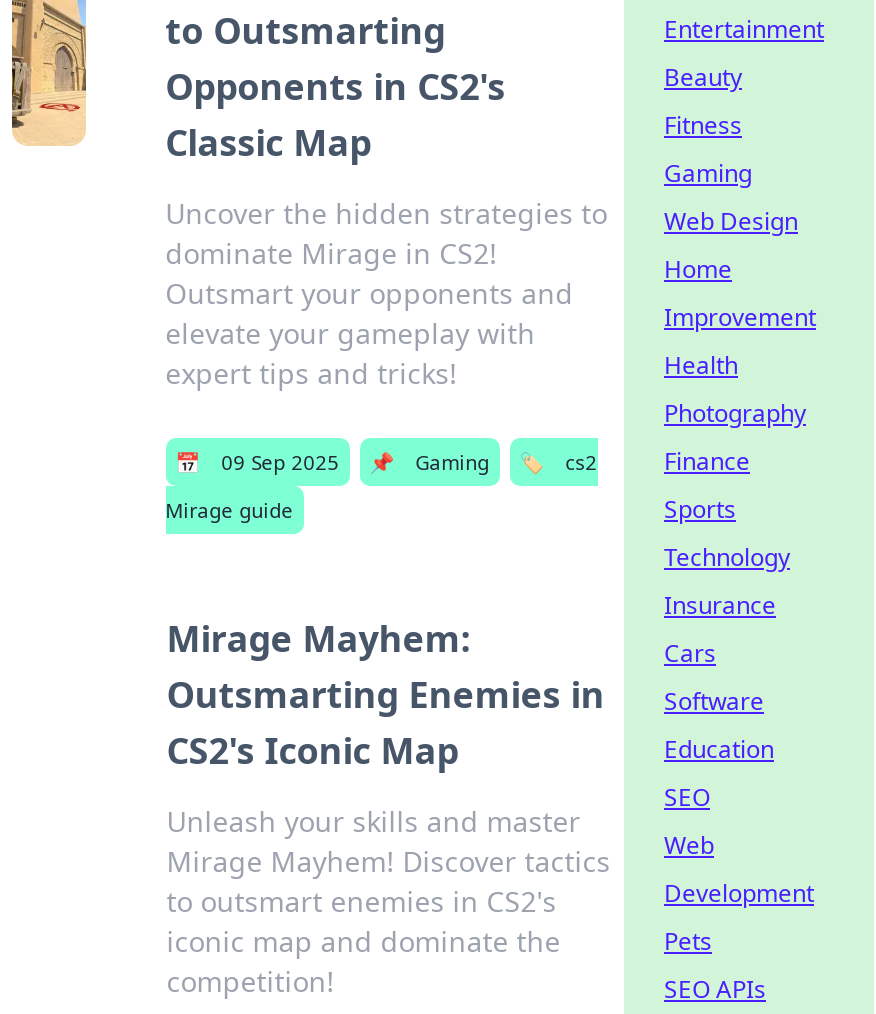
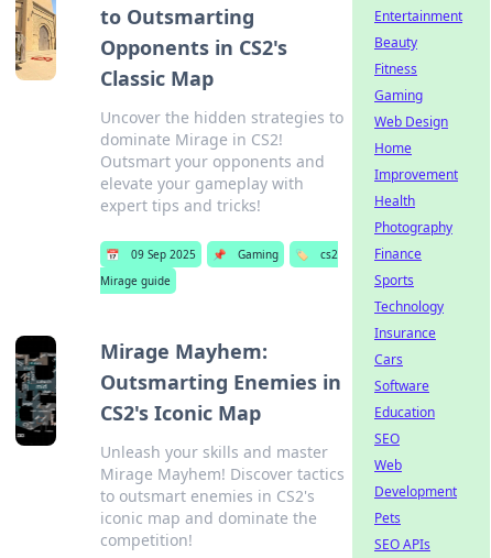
none -> [14,335,57,447] [image]

